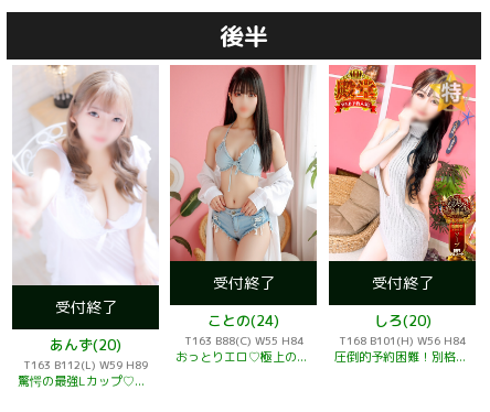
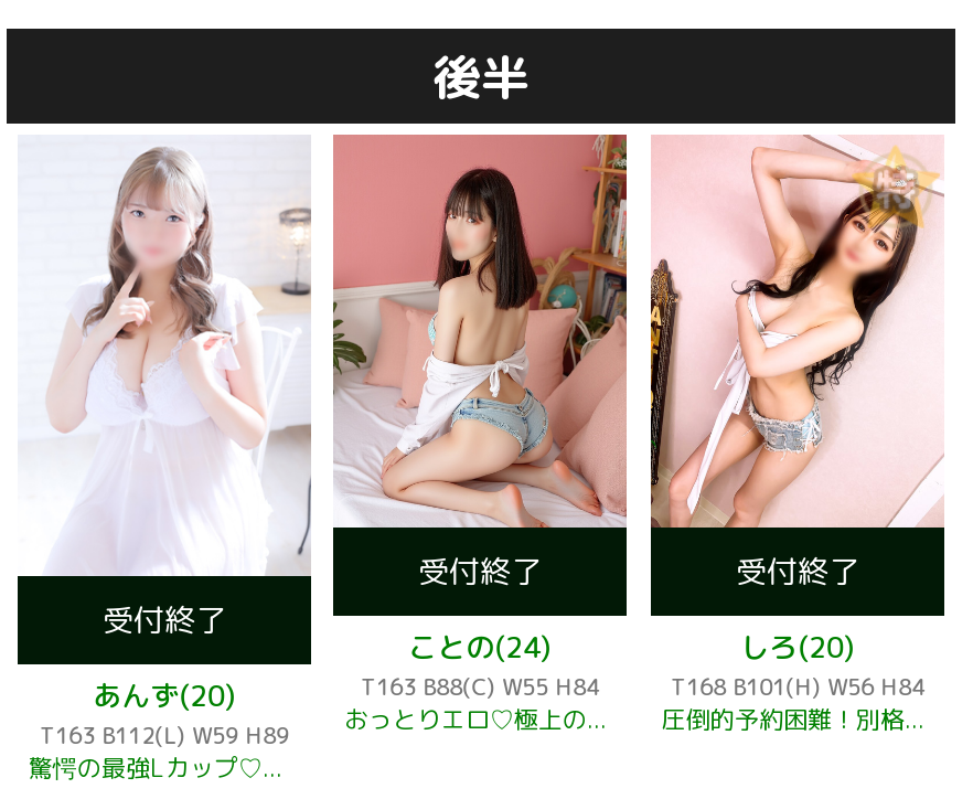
[12,64,158,285] [image] -> [20,135,311,576] [image]
[169,65,317,262] [image] -> [331,132,629,530] [image]
[328,64,477,262] [image] -> [649,135,944,530] [image]

